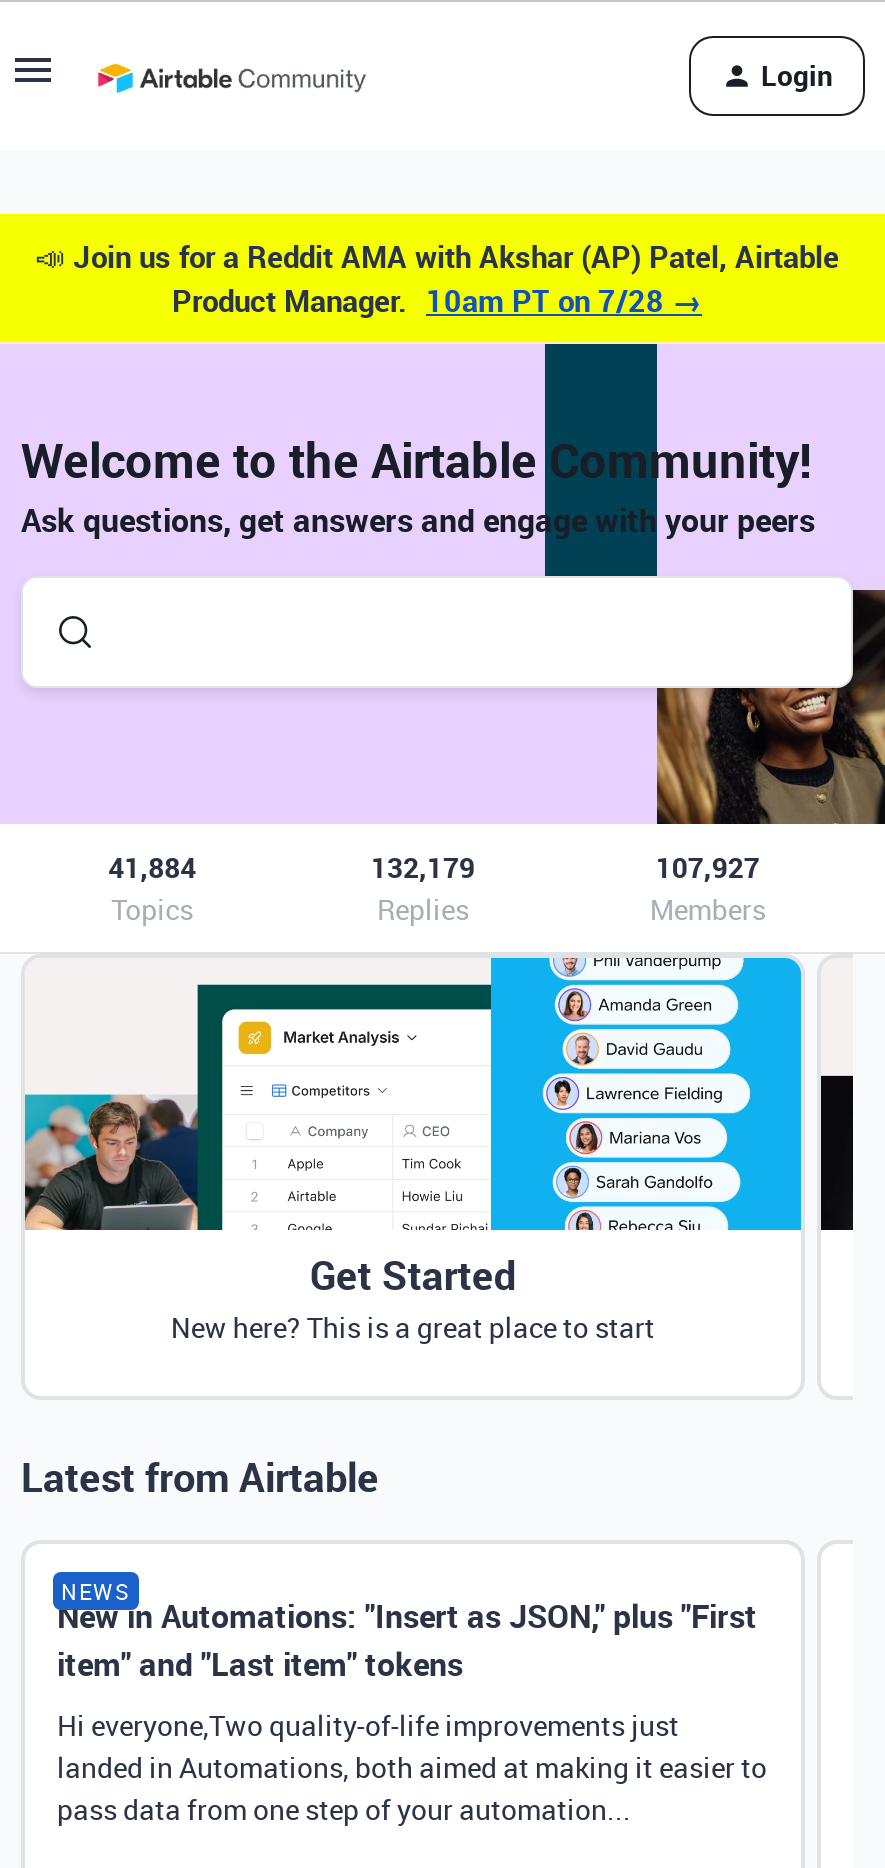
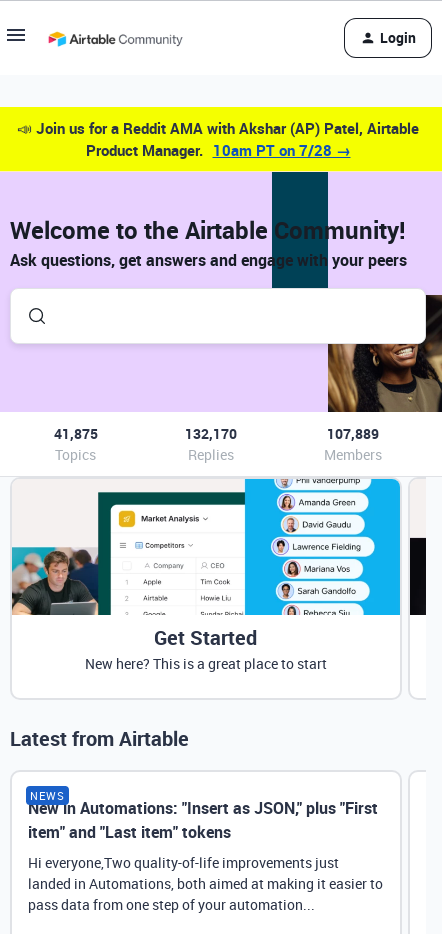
[108,848,196,886] 41,884 -> [54,424,98,443] 41,875
[371,848,475,886] 132,179 -> [185,424,237,443] 132,170
[656,848,760,886] 107,927 -> [327,424,379,443] 107,889

